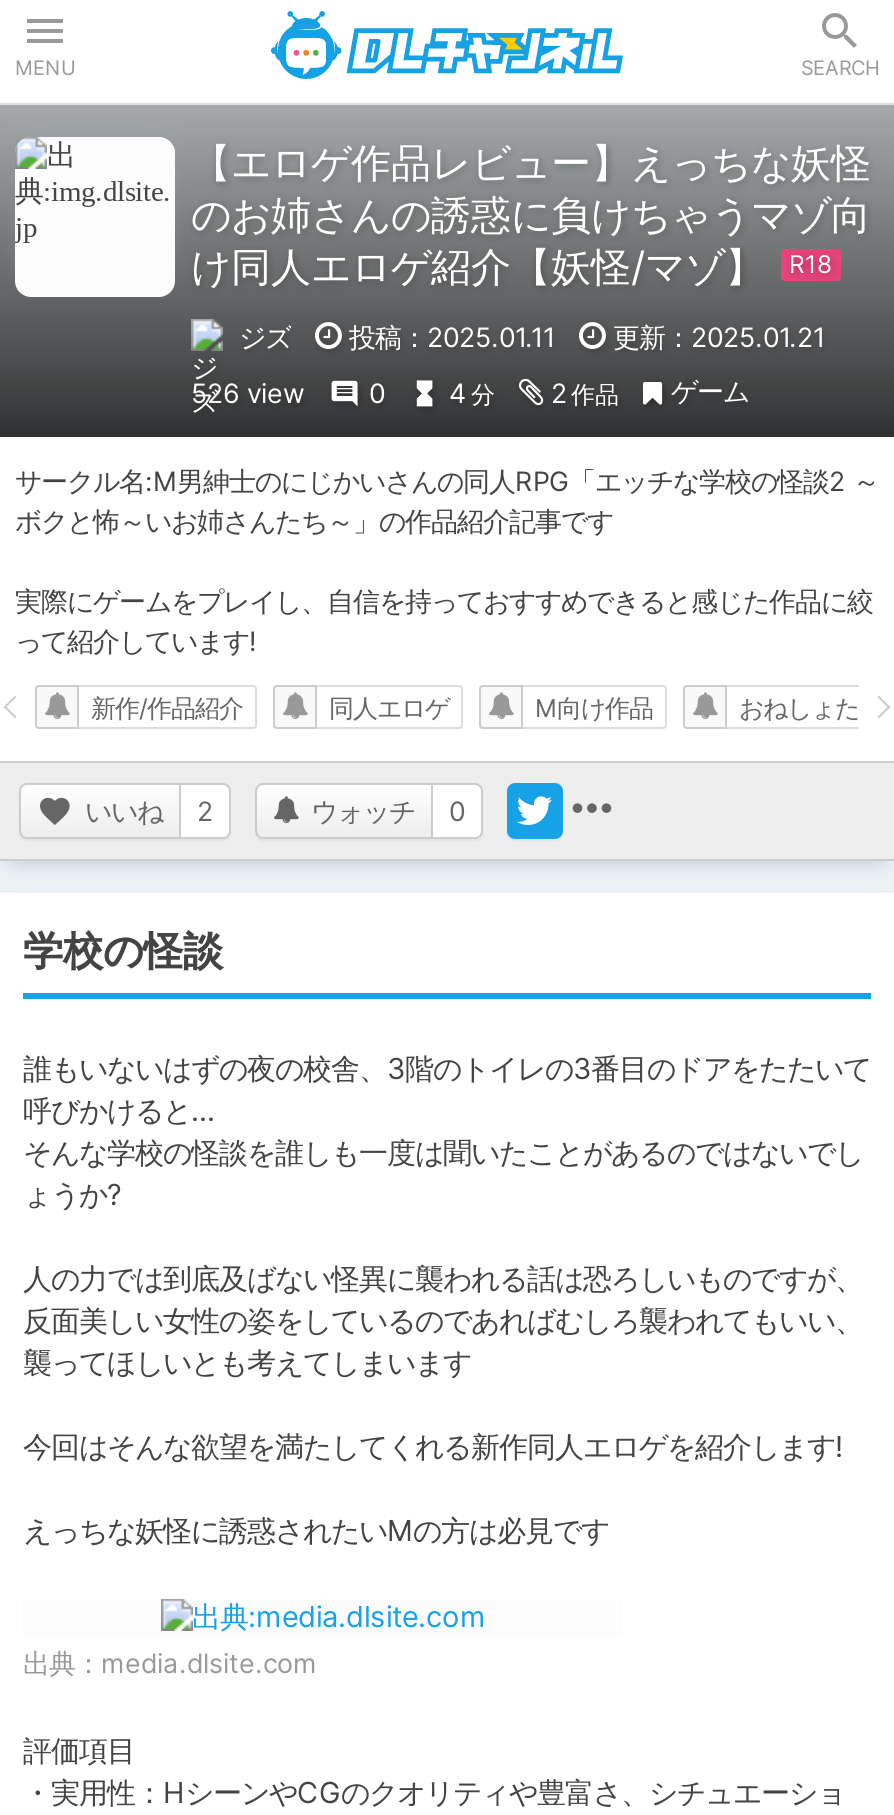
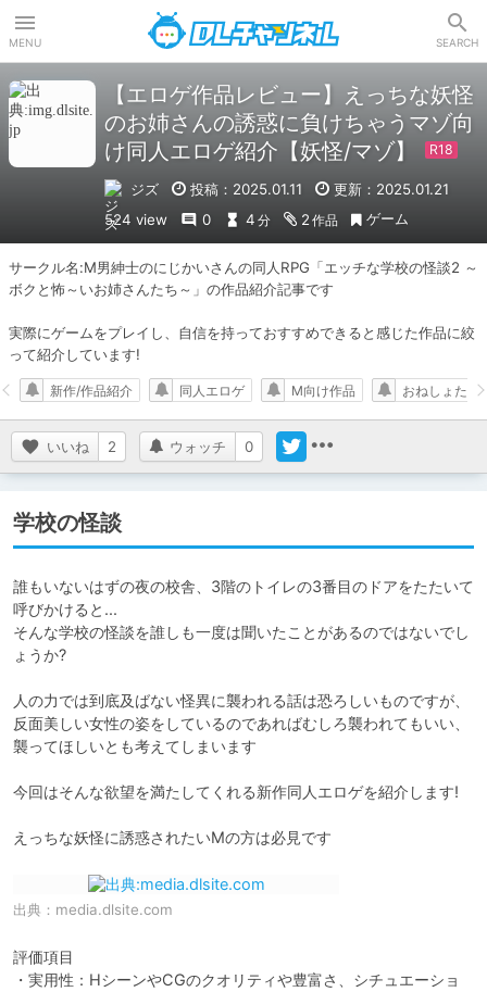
[191,376,305,408] 526 view -> [104,210,167,228] 524 view

